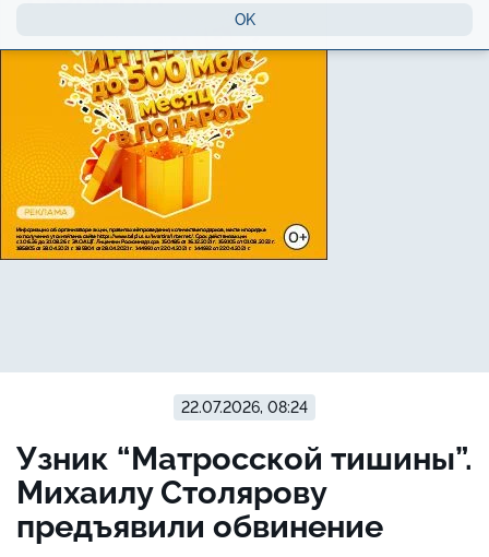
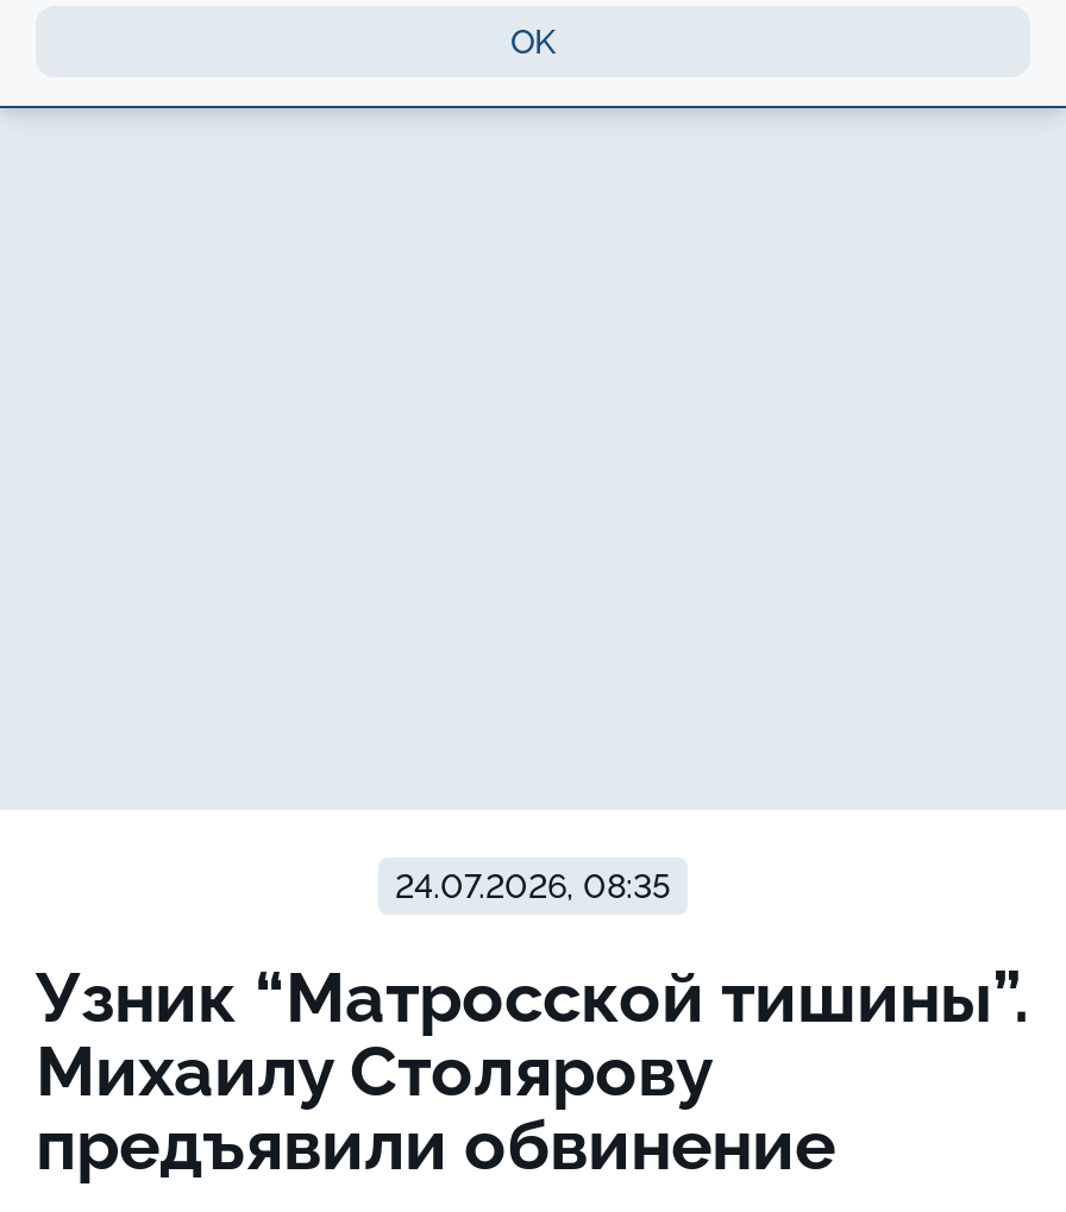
[3,49,329,261] [image] -> none
[181,399,308,416] 22.07.2026, 08:24 -> [395,868,671,906] 24.07.2026, 08:35

